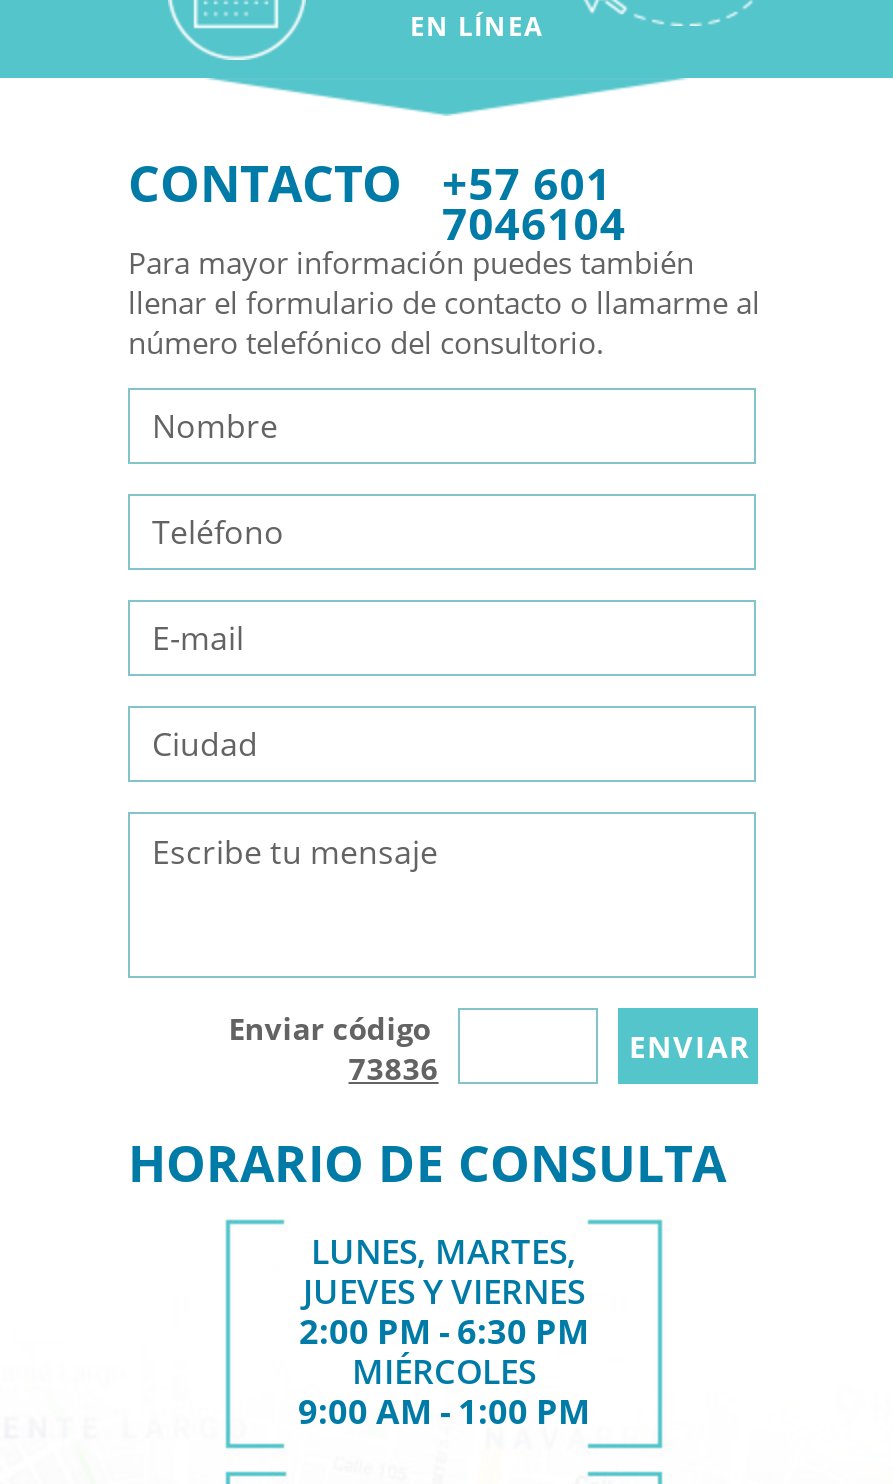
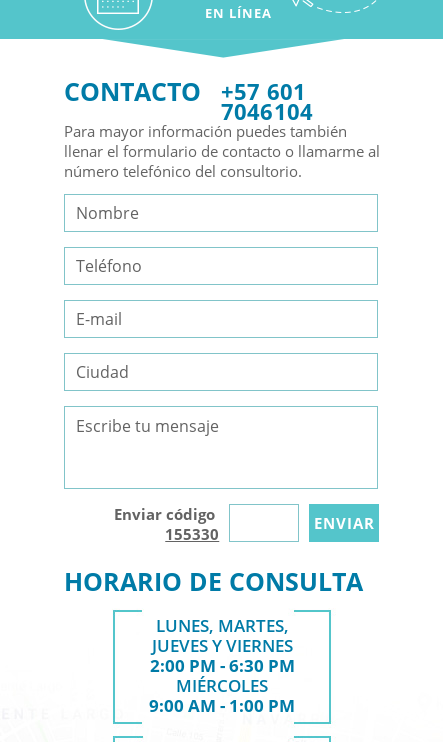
[349,1049,439,1089] 73836 -> [165,524,219,544] 155330

